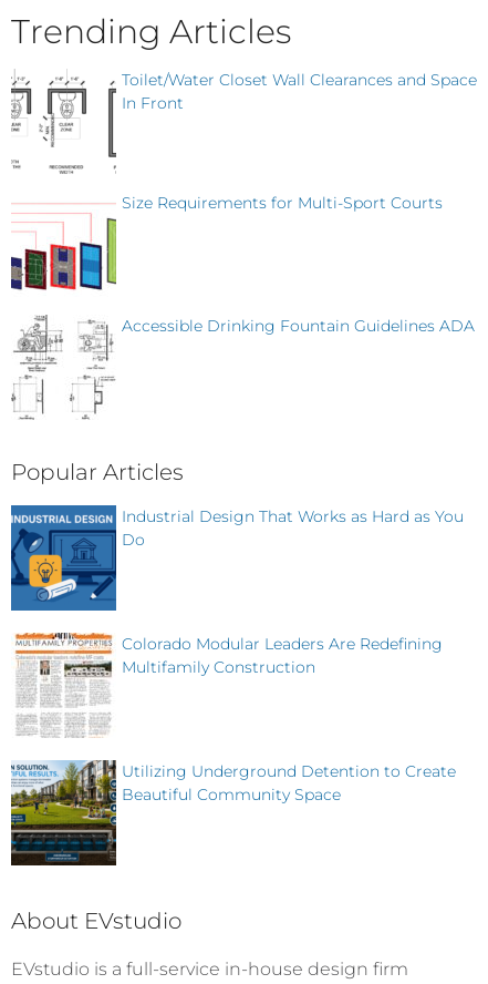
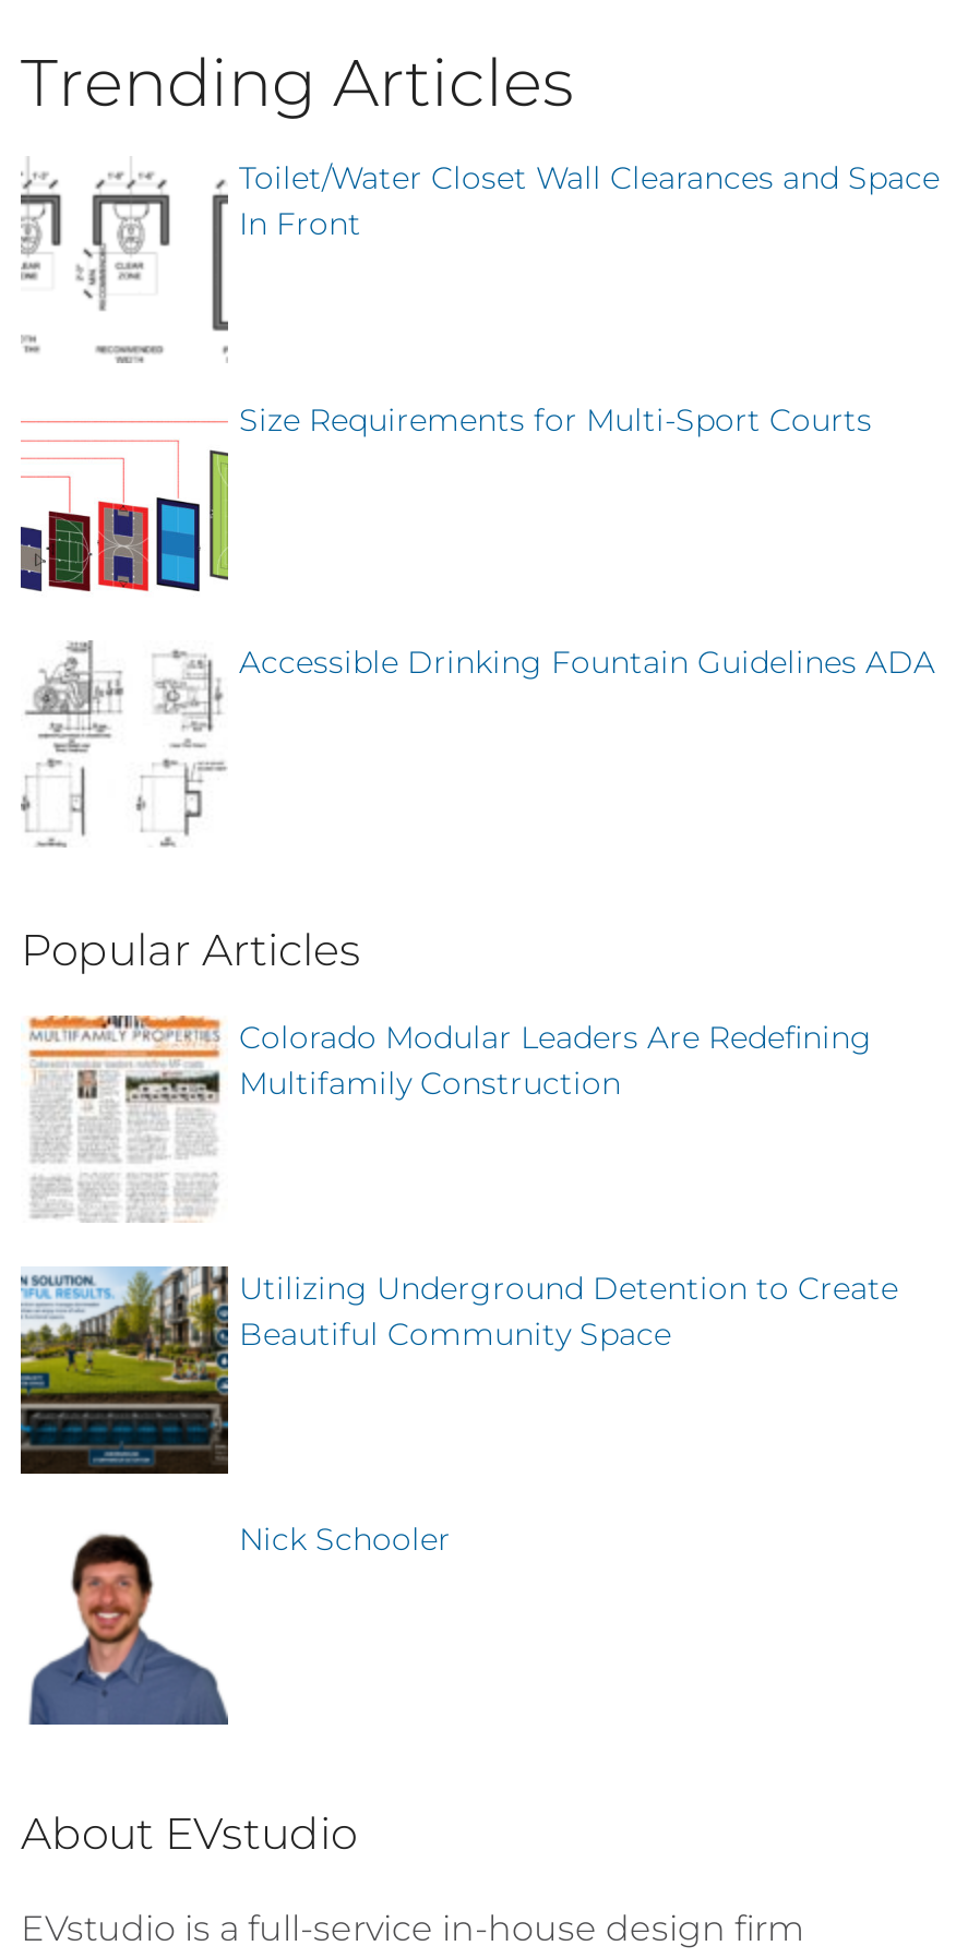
[10,504,464,612] [image] | Industrial Design That Works as Hard as You | Do -> none
moved [10,631,456,804] -> [19,1011,898,1353]: [image] | Colorado Modular Leaders Are Redefining | Multifamily Construction | Utilizing Underground Detention to Create | Beautiful Community Space
moved [9,758,118,864] -> [16,1262,232,1471]: [image]
none -> [27,1519,451,1727] [image] | Nick Schooler

